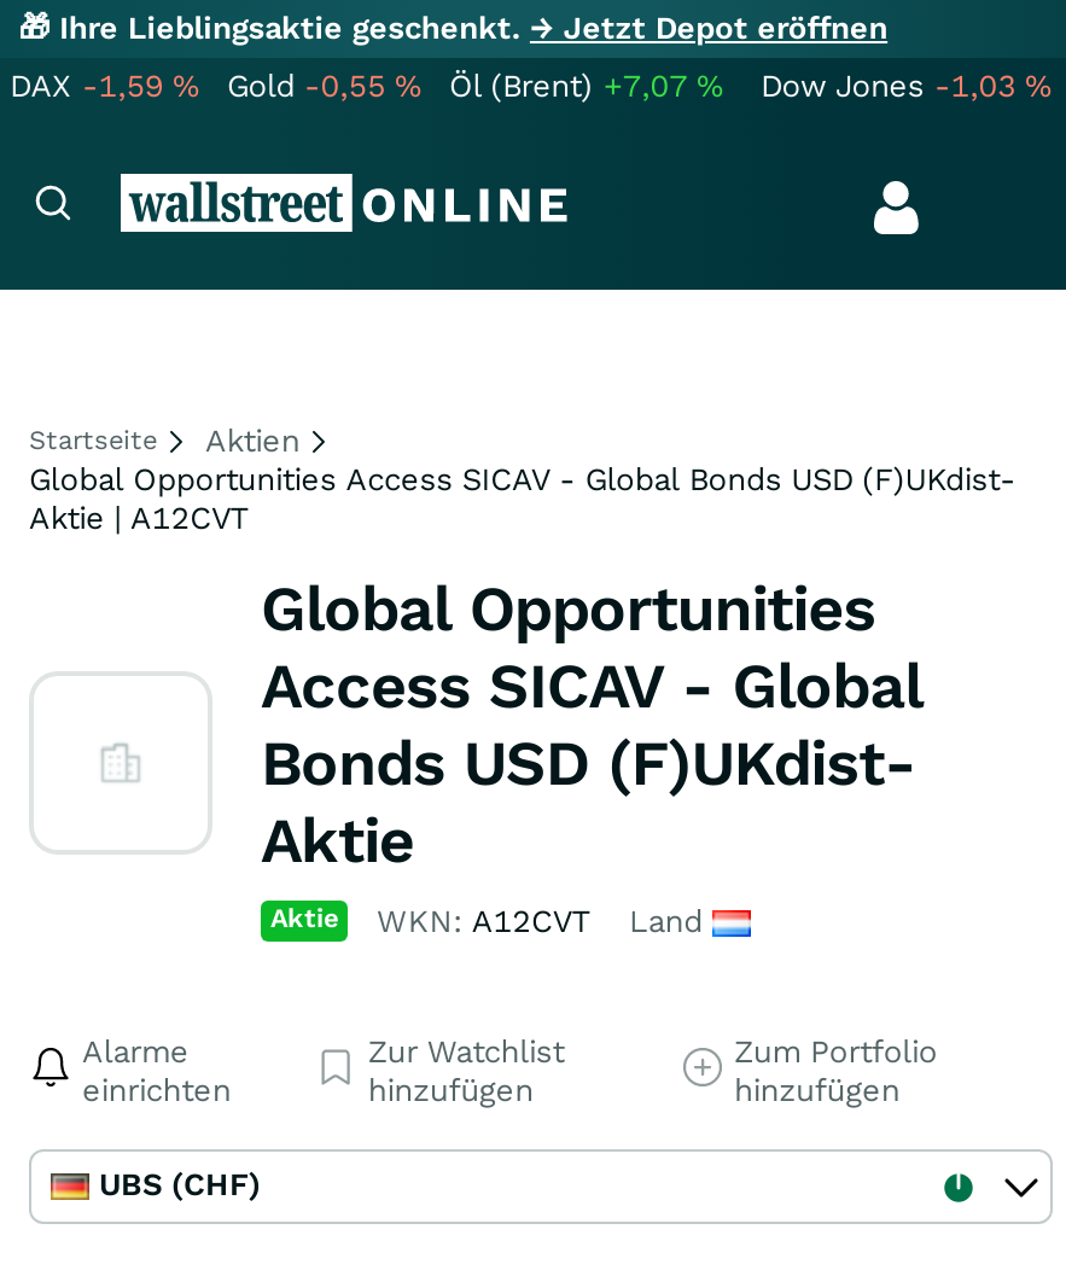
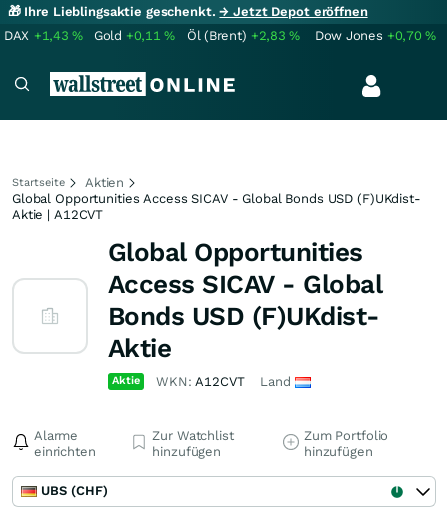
[10,68,198,104] DAX -1,59% -> [4,28,83,43] DAX +1,43%
[227,68,421,104] Gold -0,55% -> [94,28,175,43] Gold +0,11%
[449,68,722,104] Öl (Brent) +7,07% -> [187,28,300,43] Öl (Brent) +2,83%
[761,68,1051,104] Dow Jones -1,03% -> [315,28,436,43] Dow Jones +0,70%

